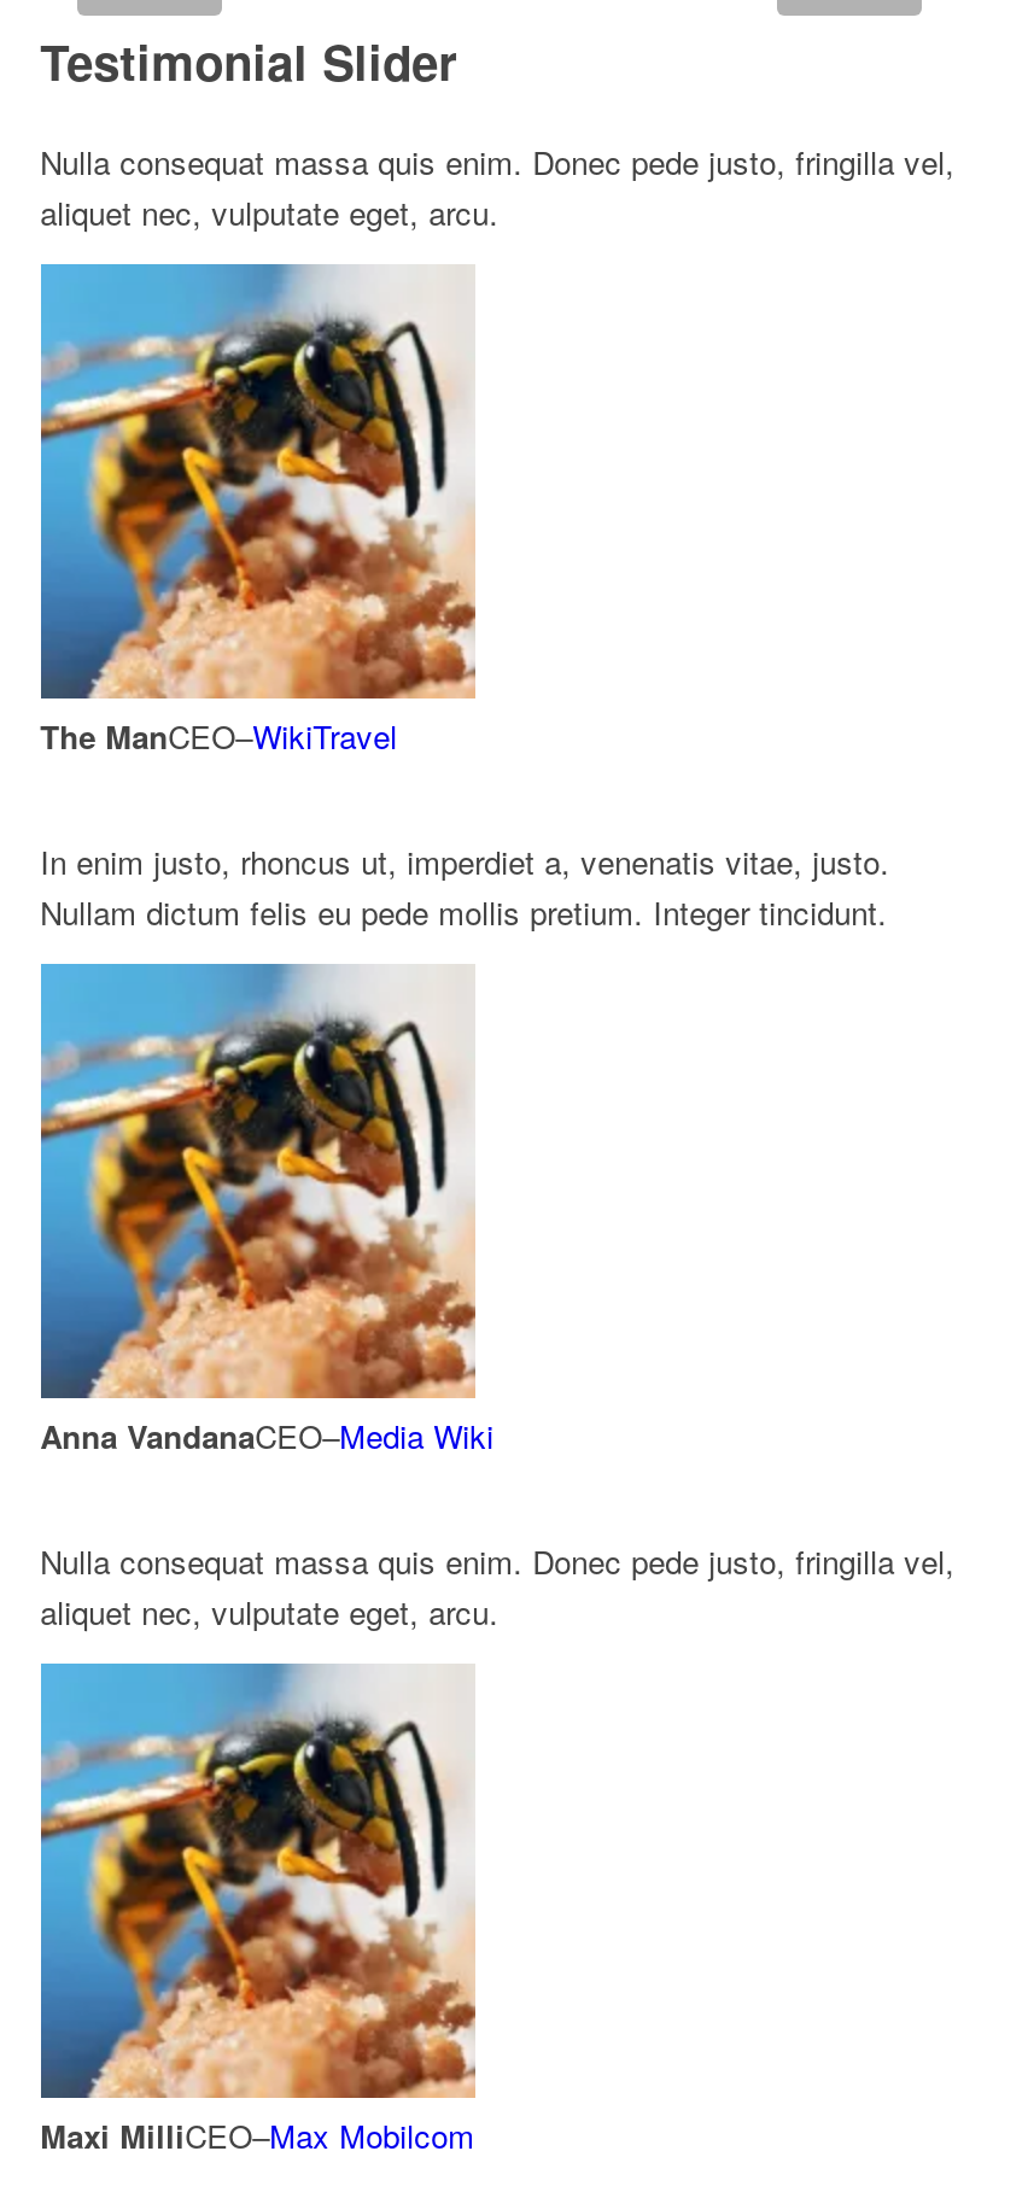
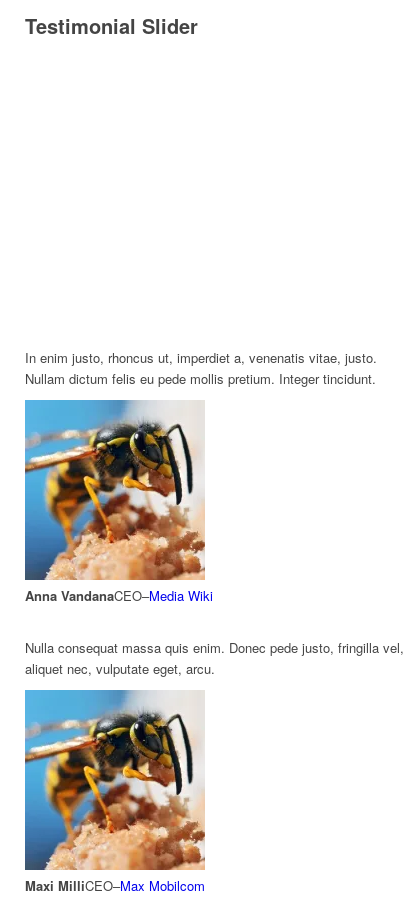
[40,138,955,234] Nulla consequat massa quis enim. Donec pede justo, fringilla vel, | aliquet nec, vulputate eget, arcu. -> none
[39,262,478,758] [image] | The ManCEO–WikiTravel -> none

